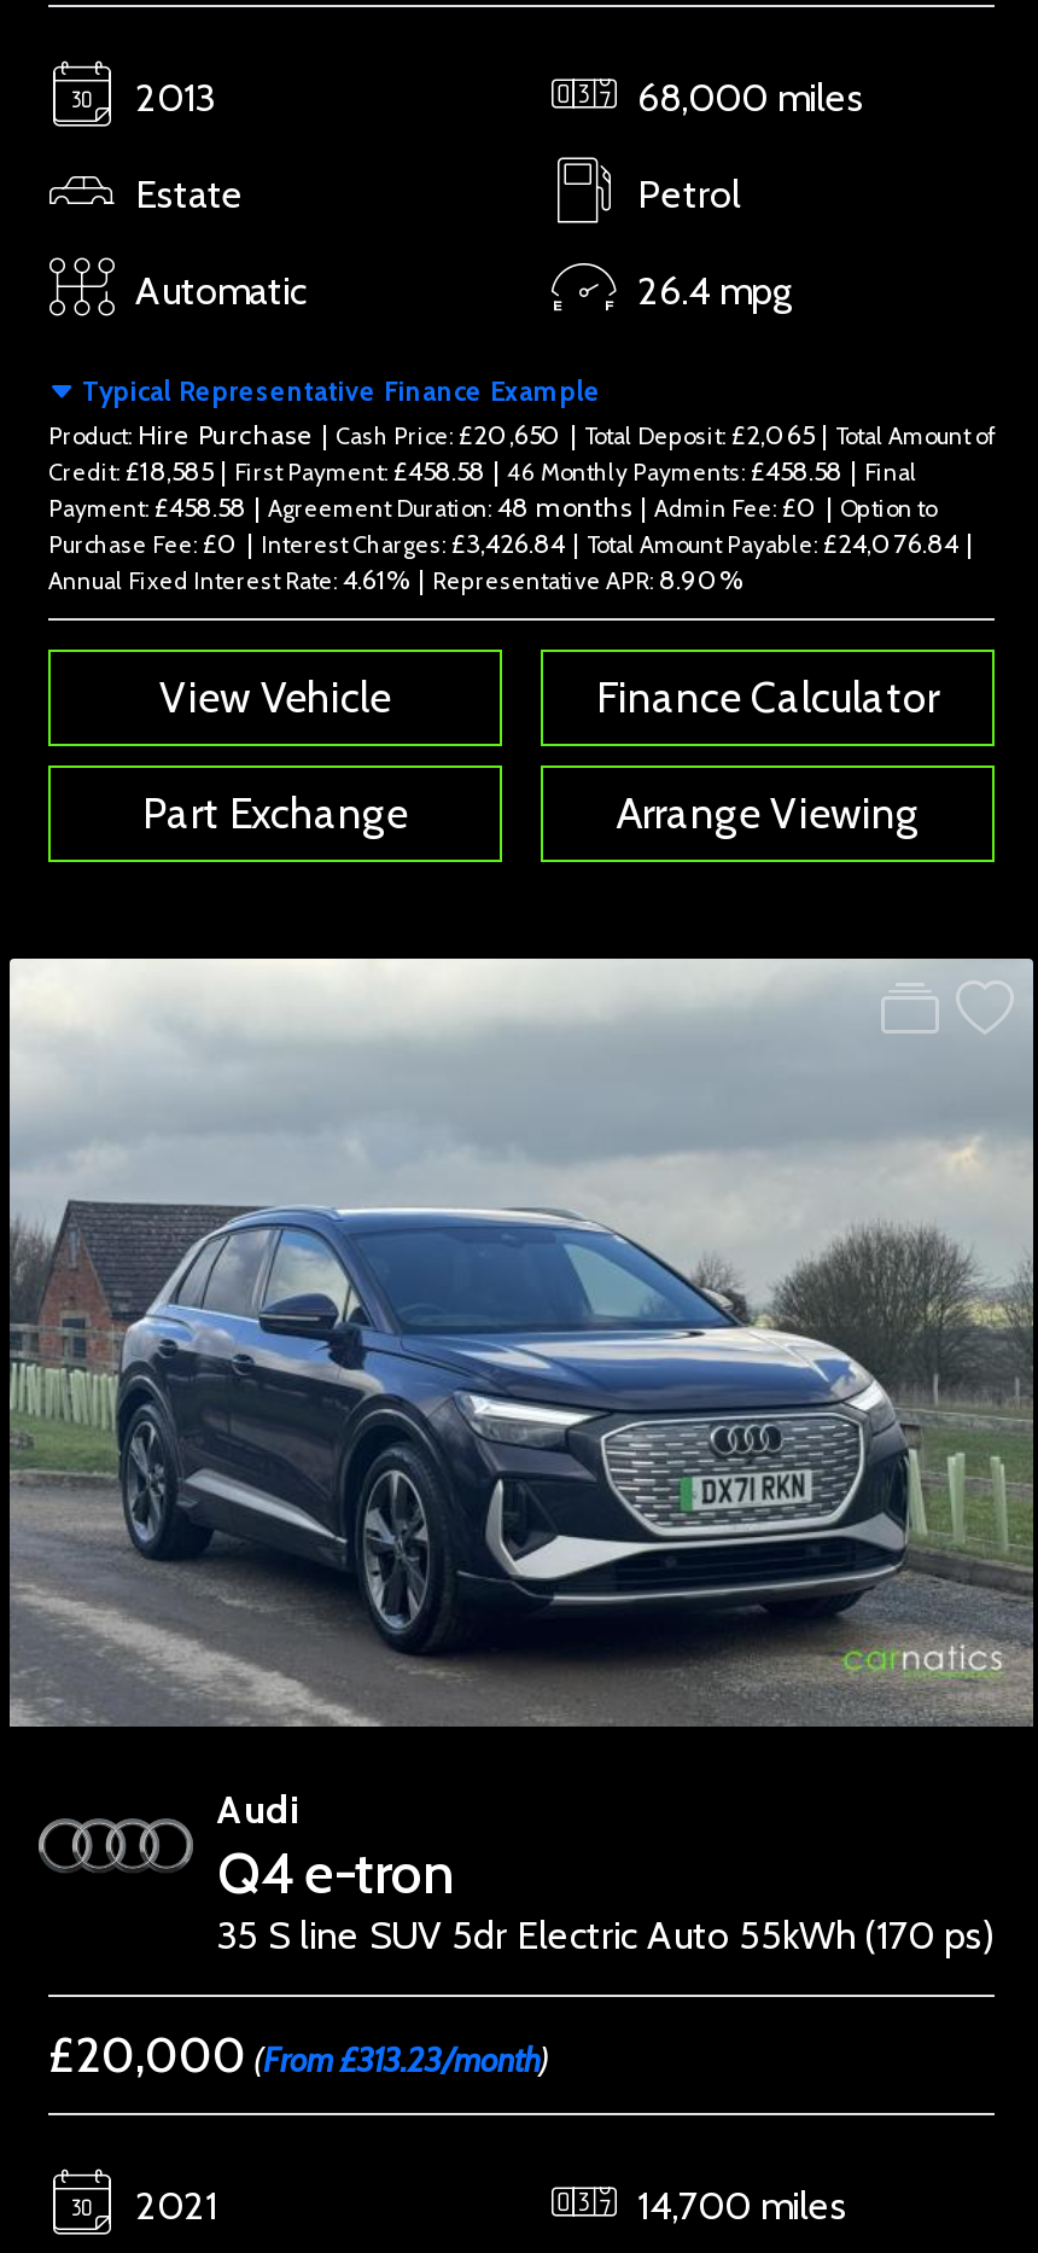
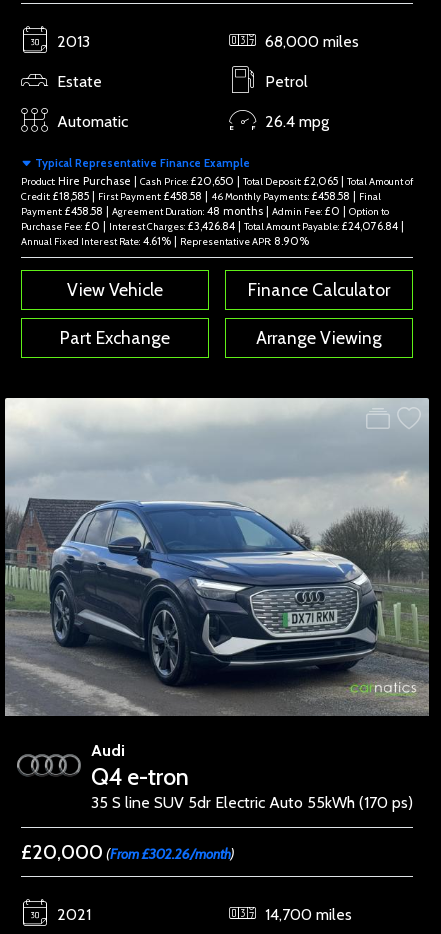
[48,2026,550,2084] £20,000 (From £313.23/month) -> [21,840,235,864] £20,000 (From £302.26/month)

